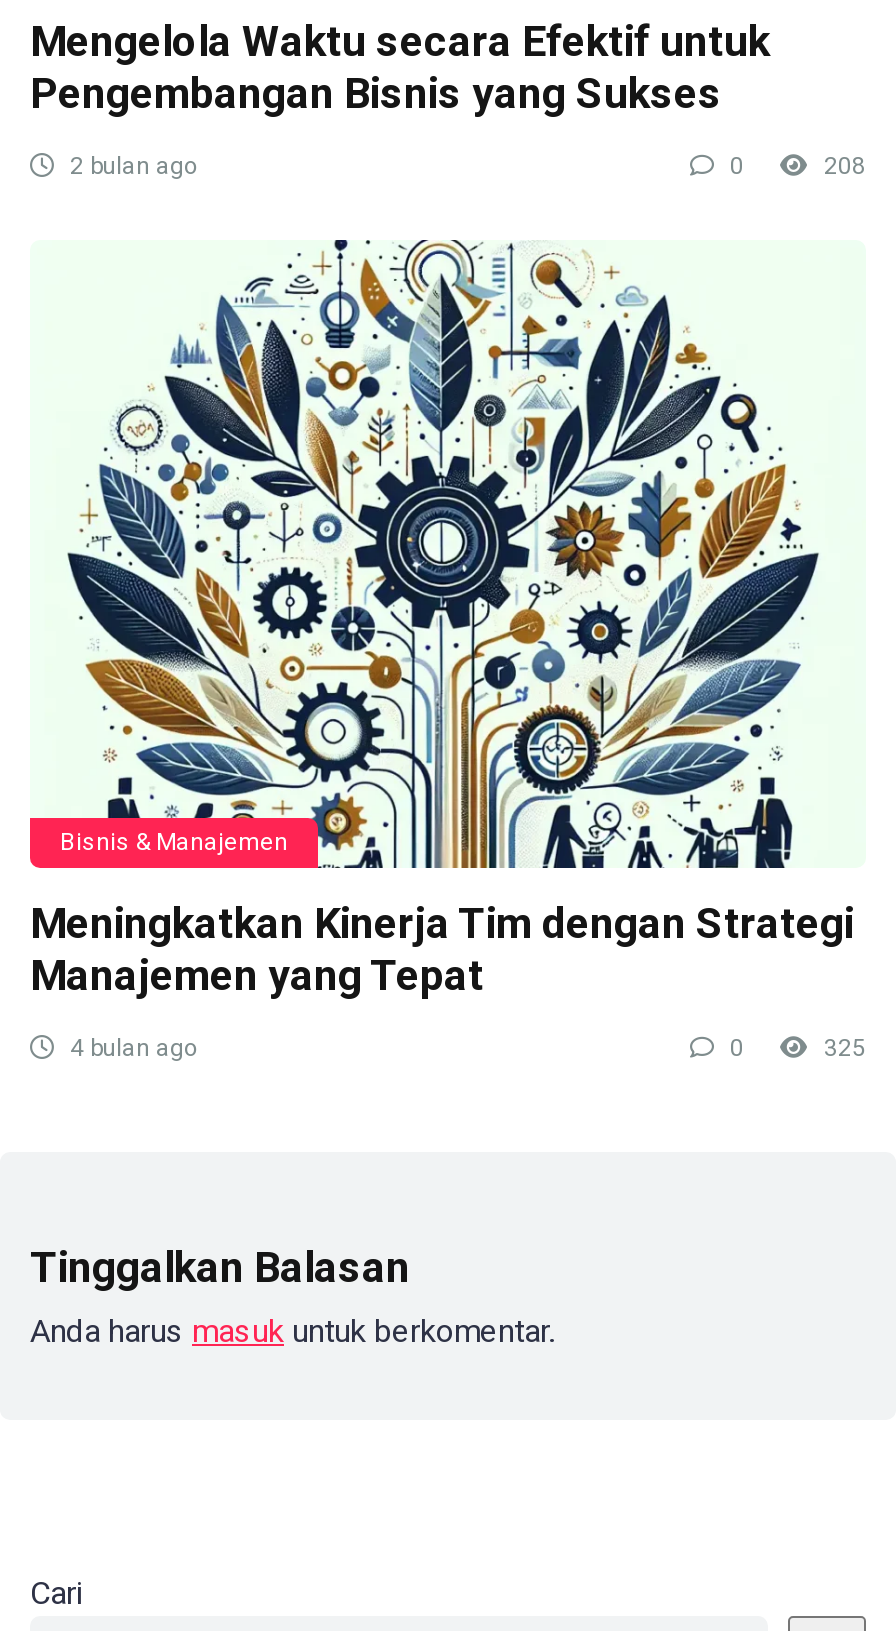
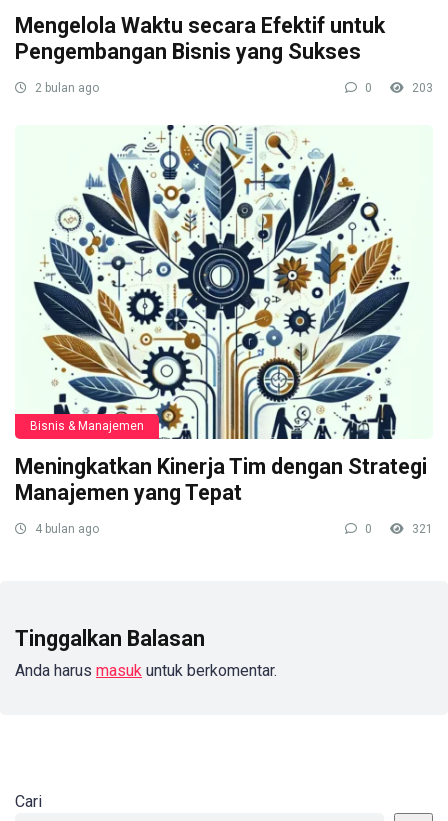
[818,152,866,180] 208 -> [409,81,433,95] 203
[818,1033,866,1061] 325 -> [409,522,433,536] 321

